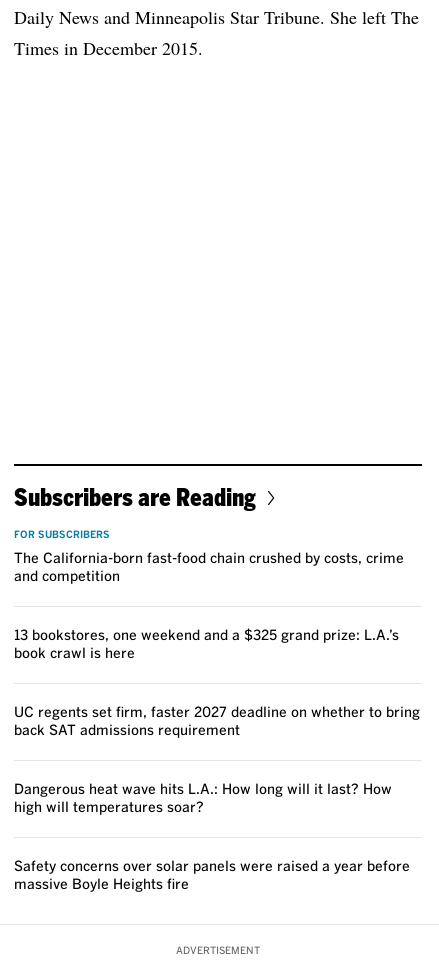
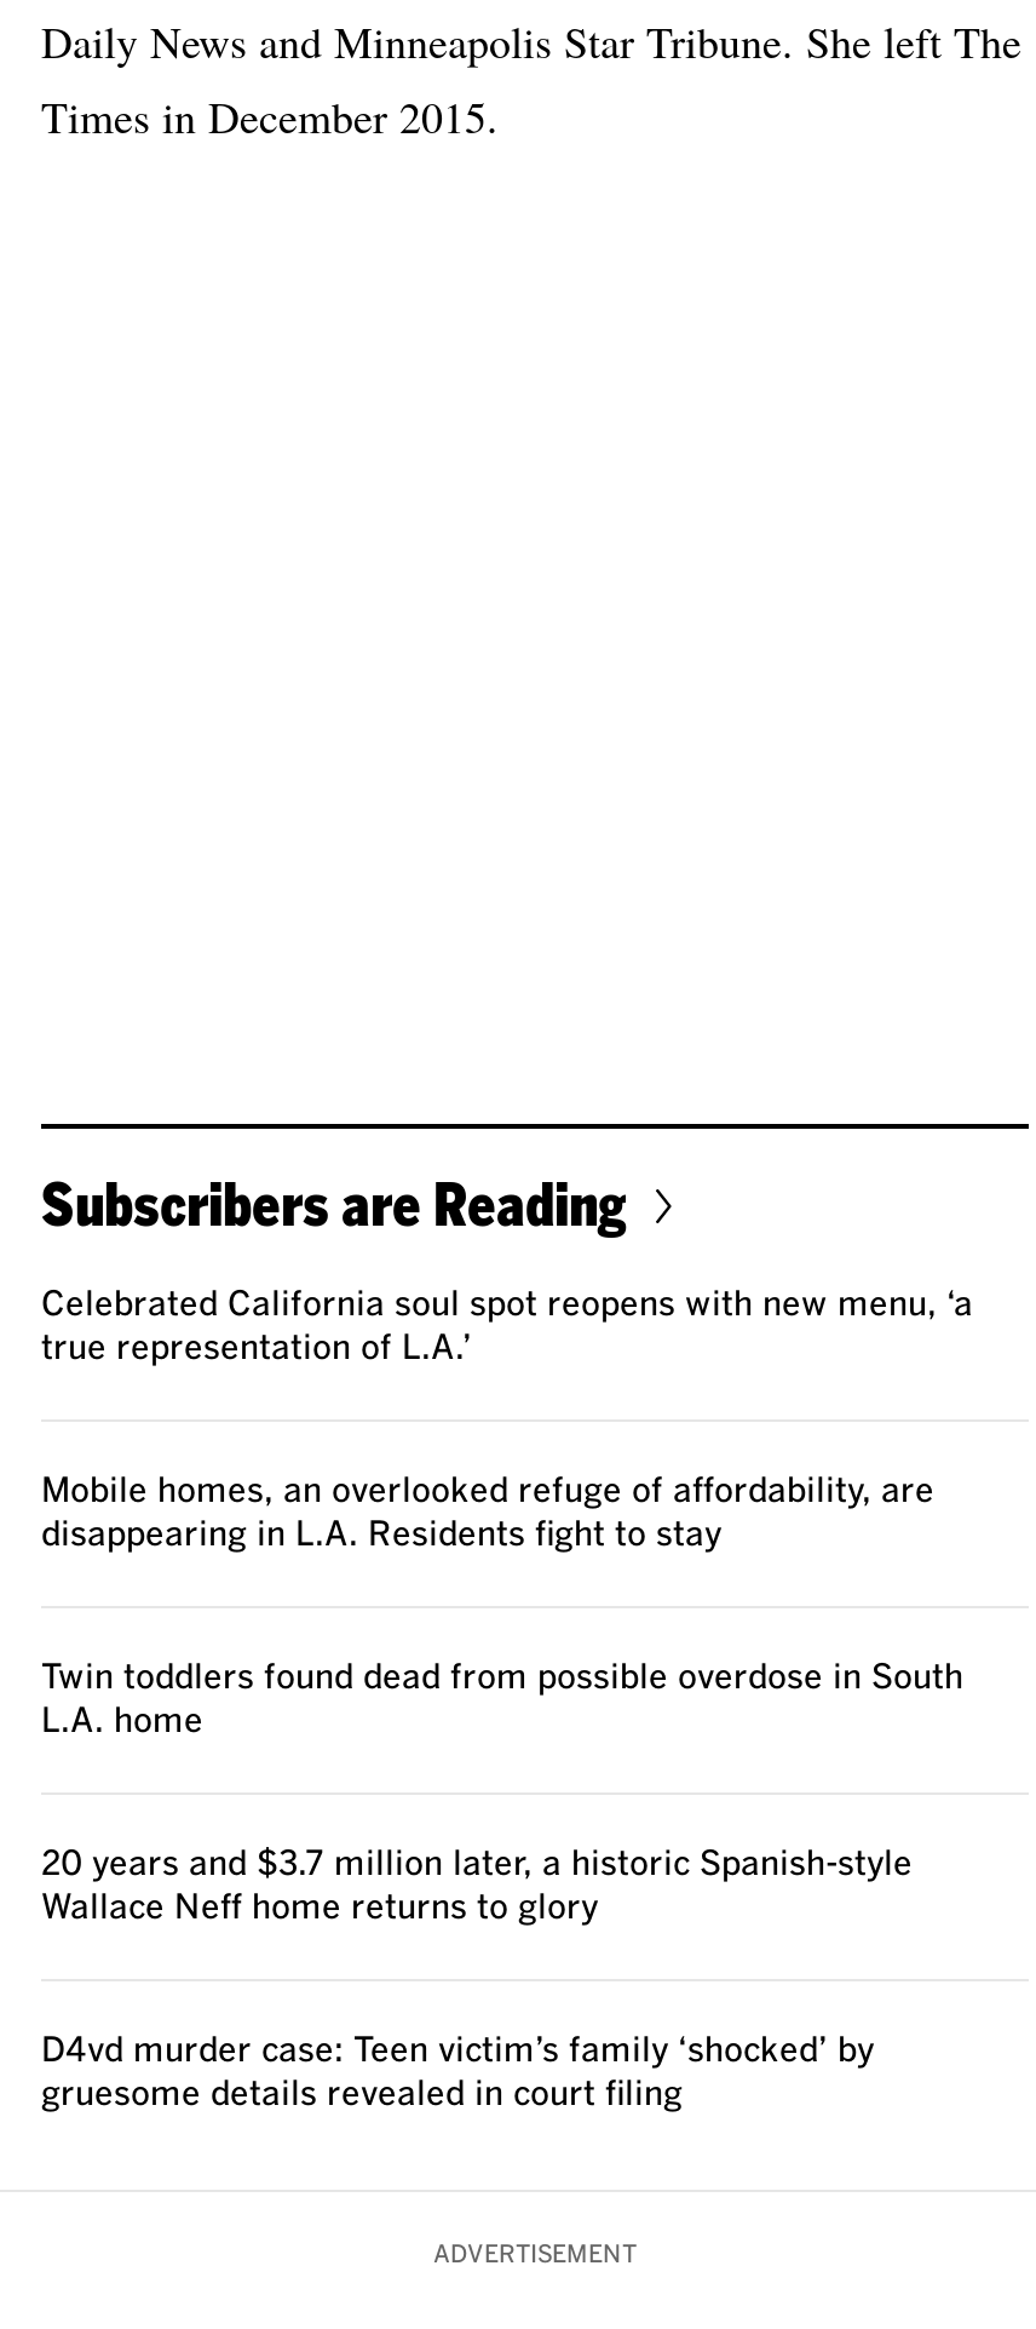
[14,530,404,584] FOR SUBSCRIBERS | The California-born fast-food chain crushed by costs, crime | and competition -> [41,1289,973,1366] Celebrated California soul spot reopens with new menu, ‘a | true representation of L.A.’
[14,629,399,661] 13 bookstores, one weekend and a $325 grand prize: L.A.’s | book crawl is here -> [41,1475,934,1553] Mobile homes, an overlooked refuge of affordability, are | disappearing in L.A. Residents fight to stay
[14,706,420,738] UC regents set firm, faster 2027 deadline on whether to bring | back SAT admissions requirement -> [41,1662,963,1739] Twin toddlers found dead from possible overdose in South | L.A. home
[14,783,392,815] Dangerous heat wave hits L.A.: How long will it last? How | high will temperatures soar? -> [41,1848,913,1926] 20 years and $3.7 million later, a historic Spanish-style | Wallace Neff home returns to glory
[14,860,410,892] Safety concerns over solar panels were raised a year before | massive Boyle Heights fire -> [41,2035,874,2112] D4vd murder case: Teen victim’s family ‘shocked’ by | gruesome details revealed in court filing

